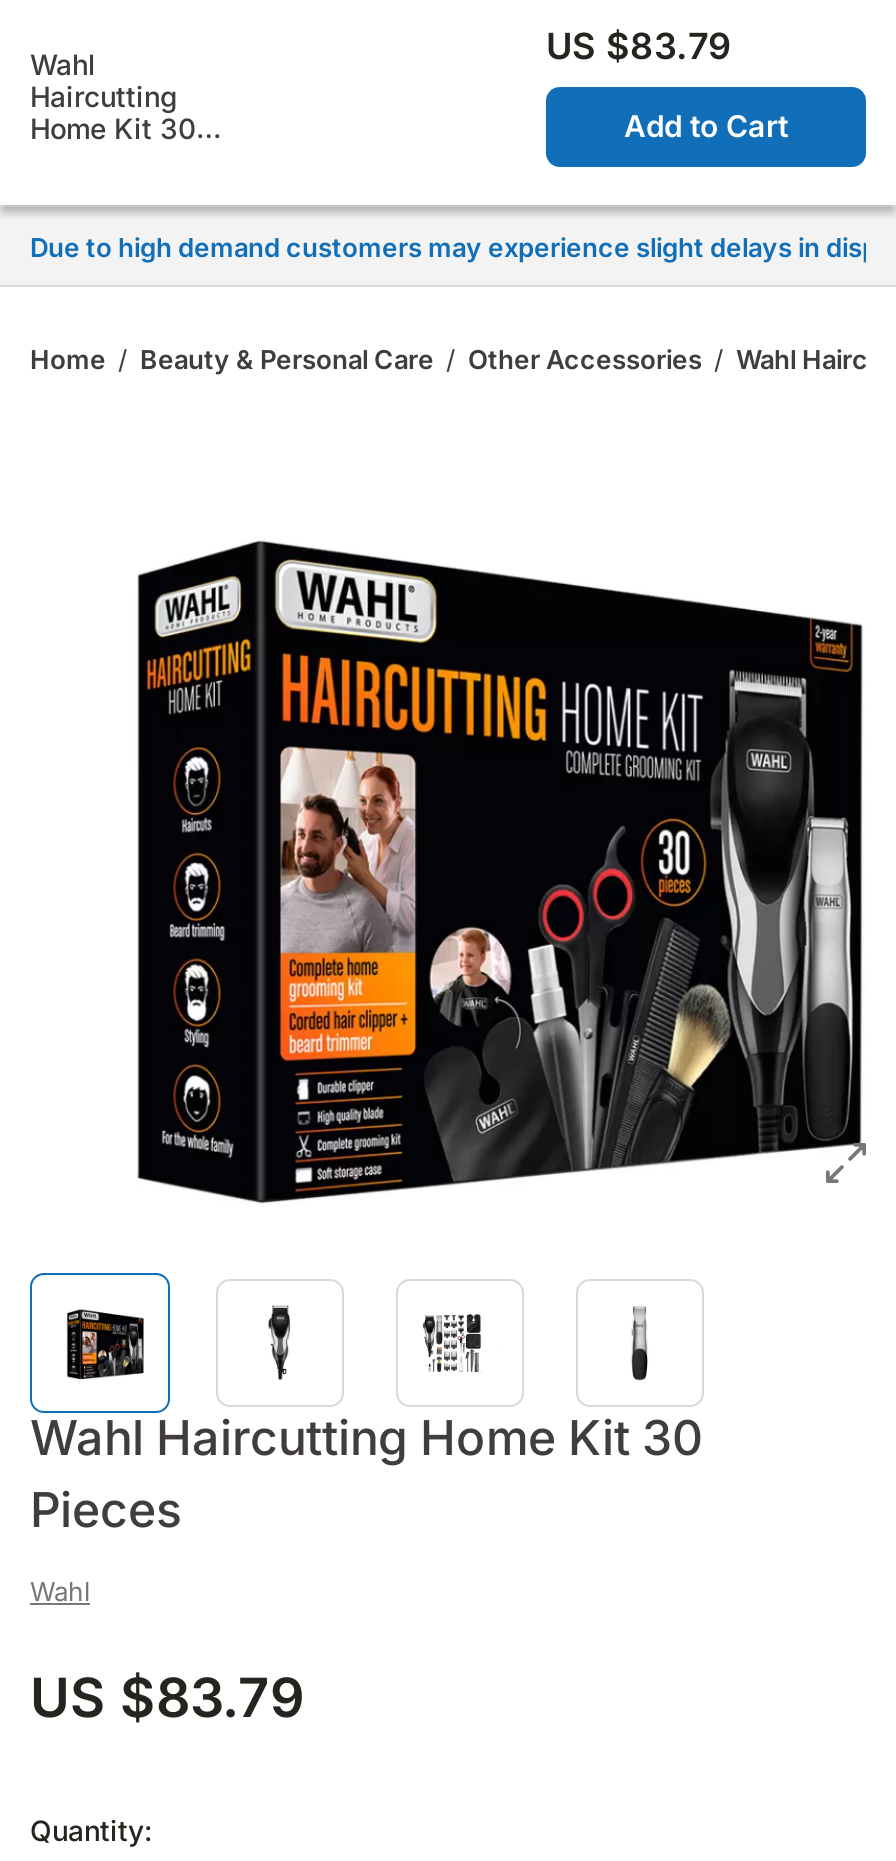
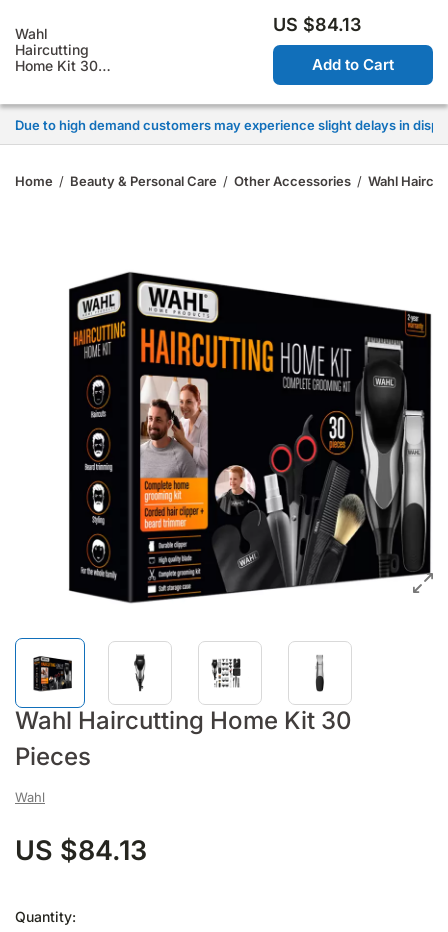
[546,25,732,67] US $83.79 -> [273,14,361,35] US $84.13
[30,1665,304,1731] US $83.79 -> [15,834,147,867] US $84.13

